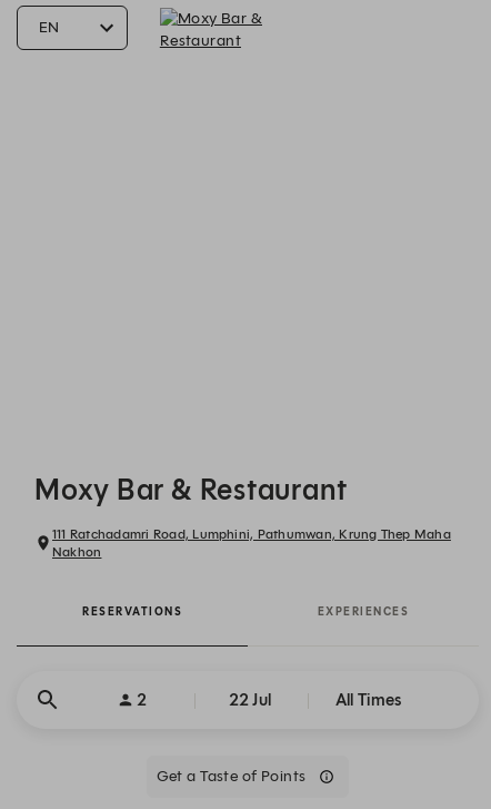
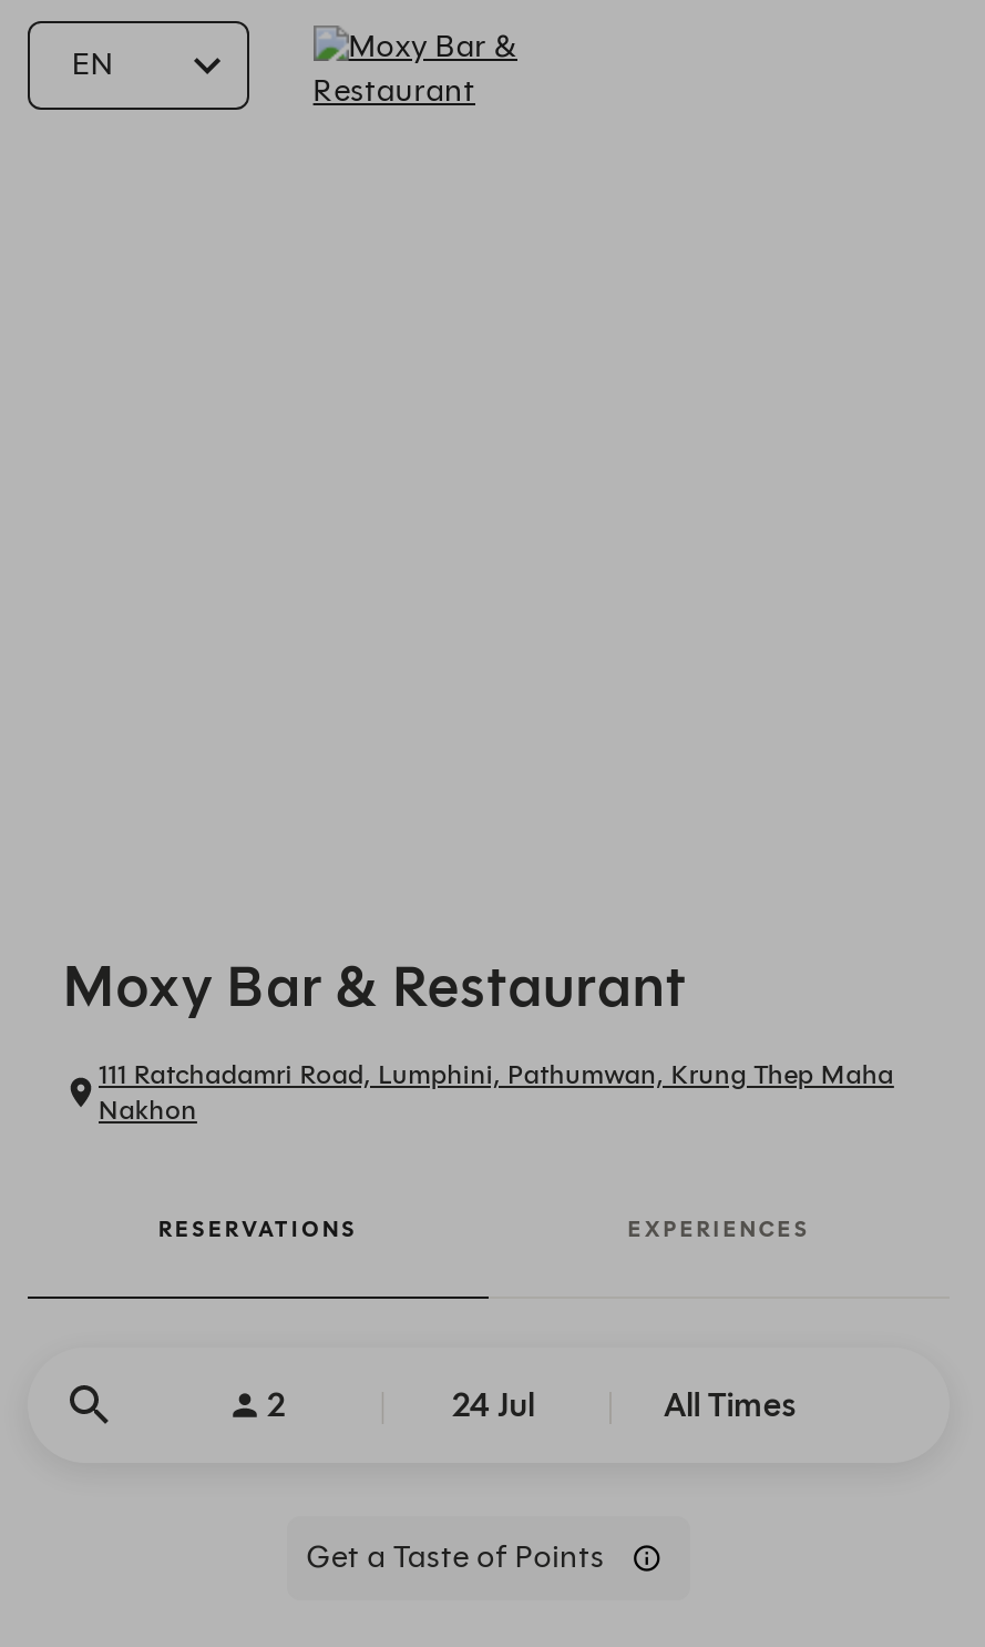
[228,690,271,710] 22 Jul -> [451,1385,535,1425] 24 Jul

